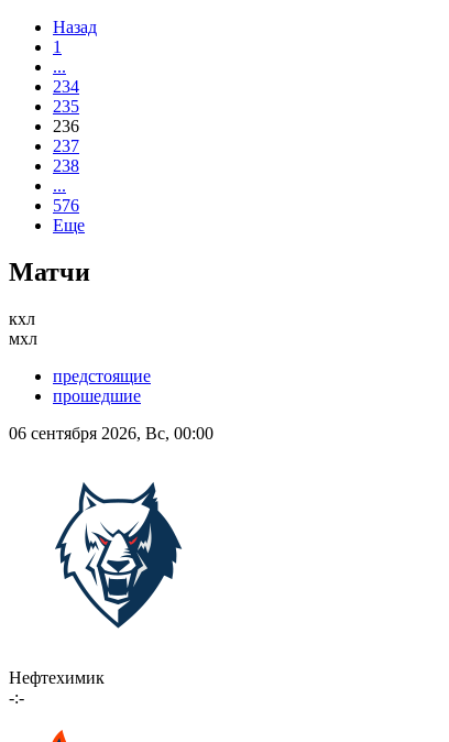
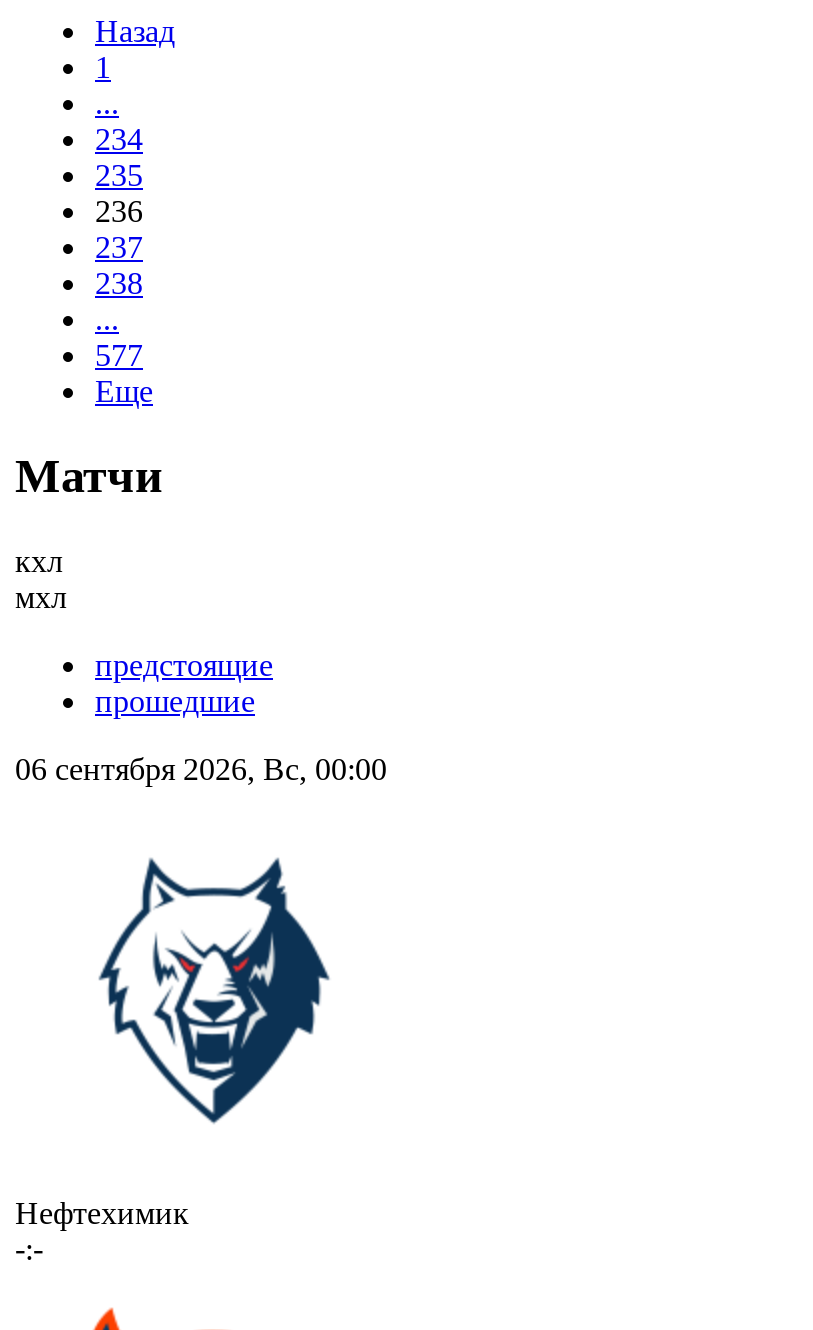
[53,196,79,215] 576 -> [95,339,143,373] 577

